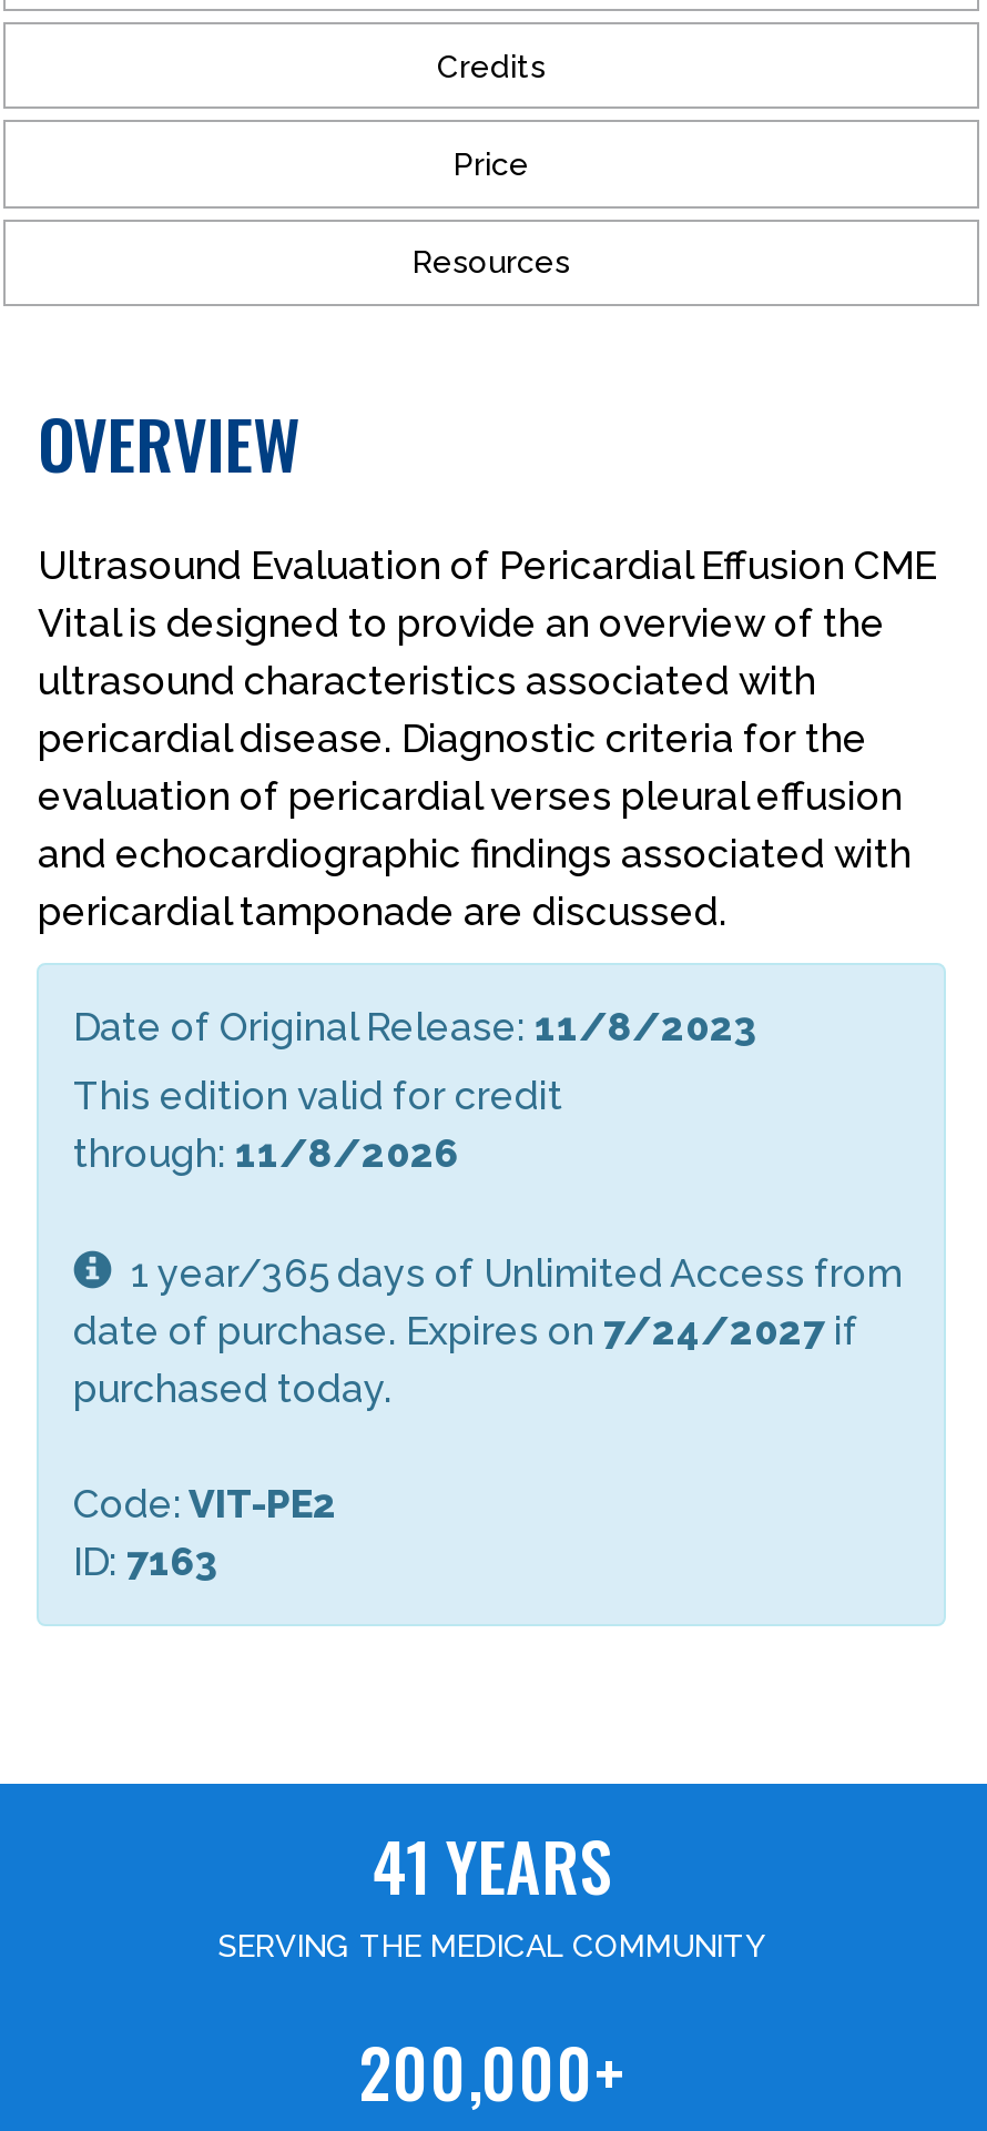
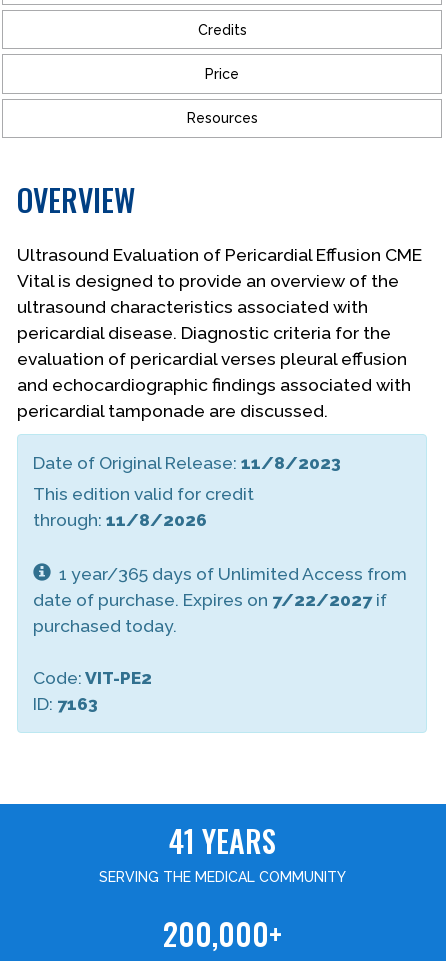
[73,1309,858,1353] date of purchase. Expires on 7/24/2027 if -> [33,590,387,610] date of purchase. Expires on 7/22/2027 if

